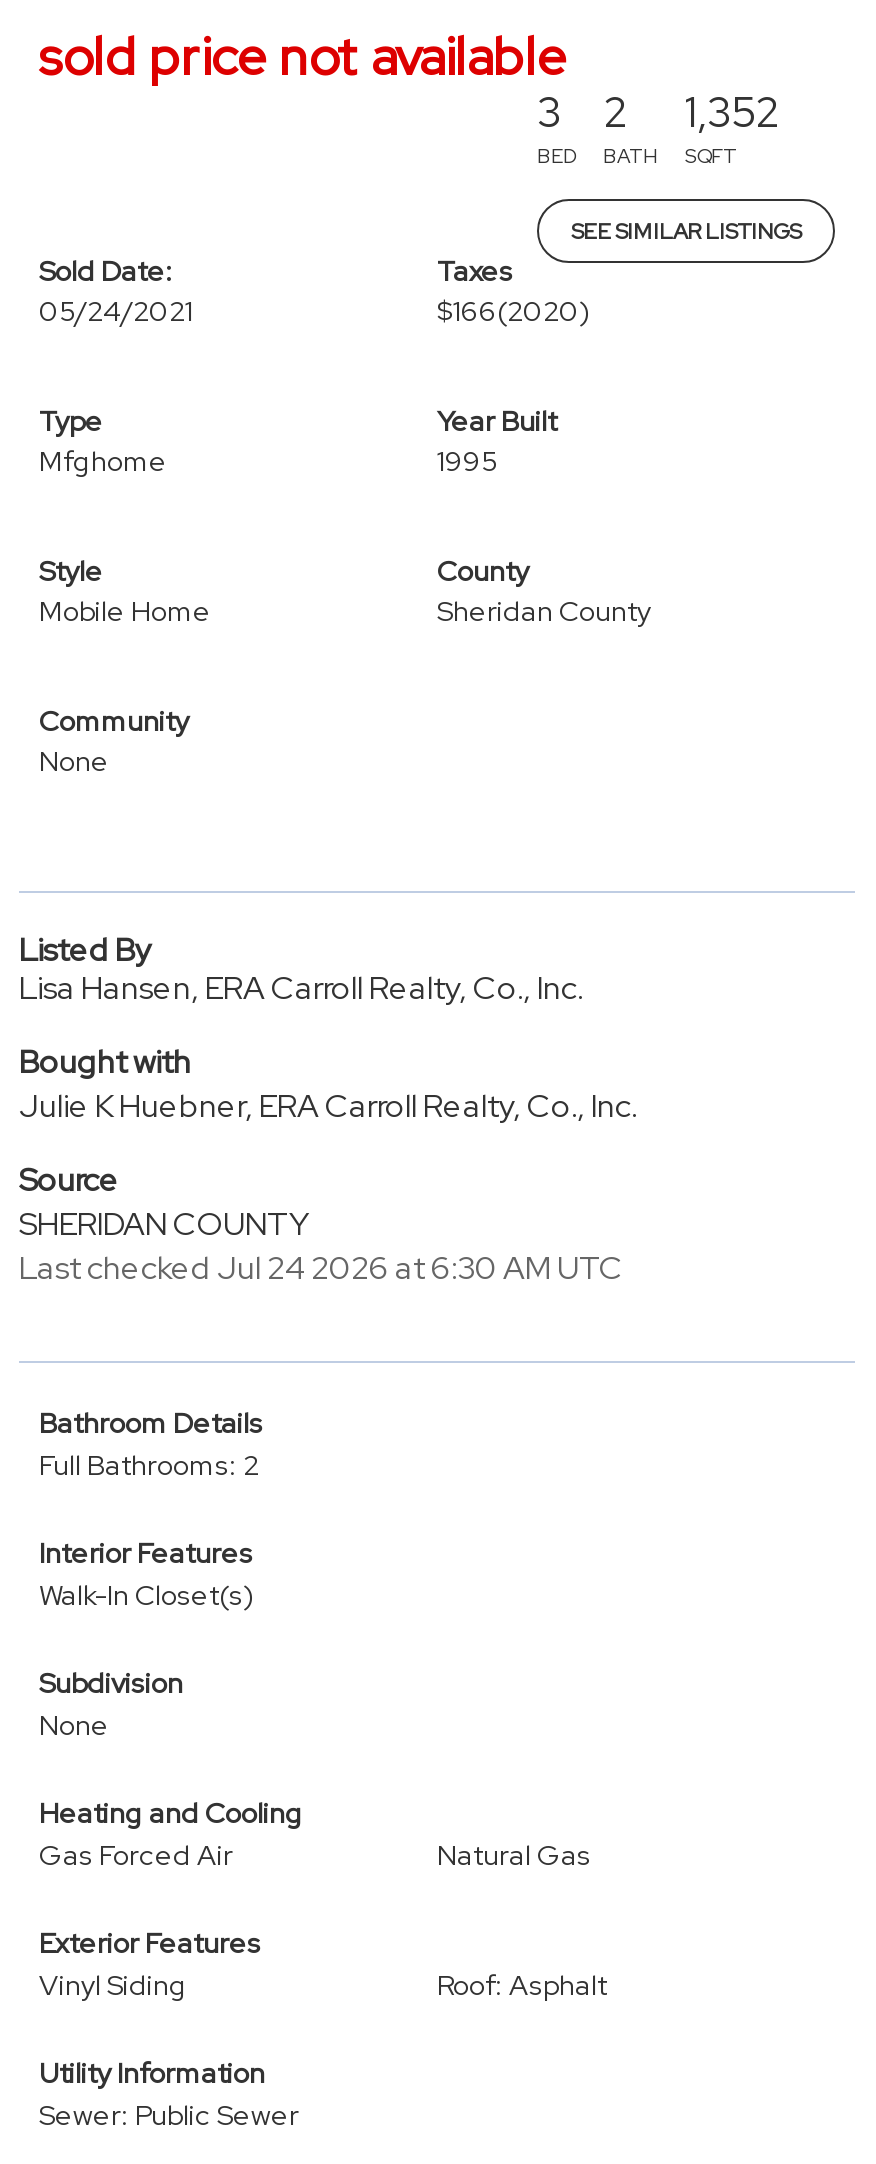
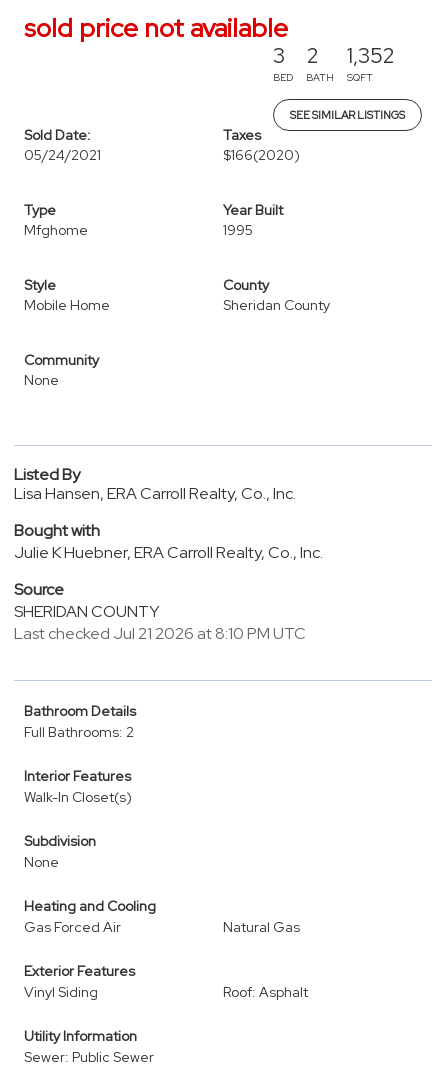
[19,1247,623,1289] Last checked Jul 24 2026 at 6:30 AM UTC -> [14,623,306,644] Last checked Jul 21 2026 at 8:10 PM UTC

